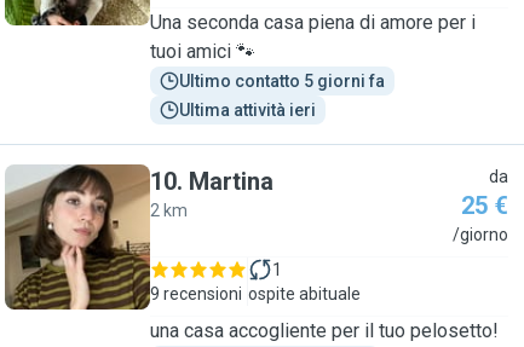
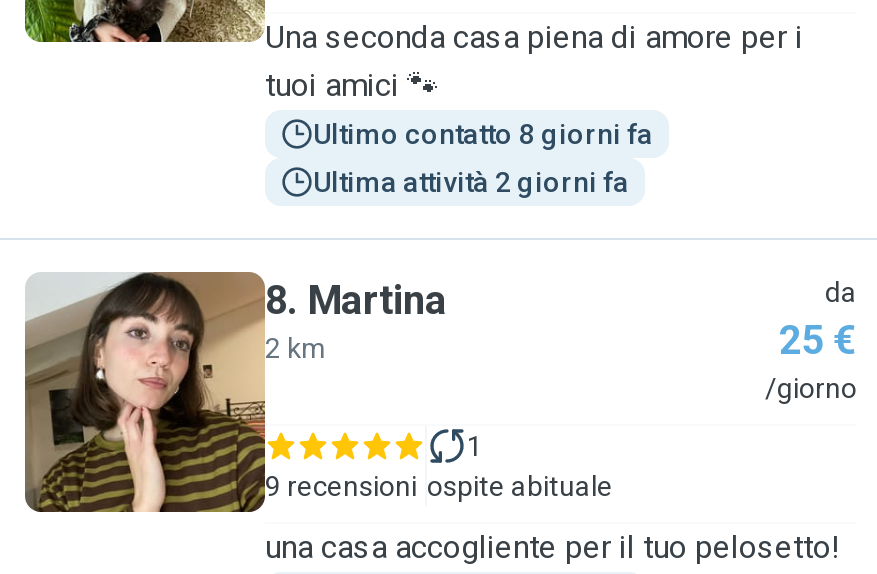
[179,71,385,91] Ultimo contatto 5 giorni fa -> [313,118,653,150] Ultimo contatto 8 giorni fa
[179,100,316,120] Ultima attività ieri -> [313,166,629,198] Ultima attività 2 giorni fa
[150,167,273,196] 10. Martina -> [265,276,447,324] 8. Martina

